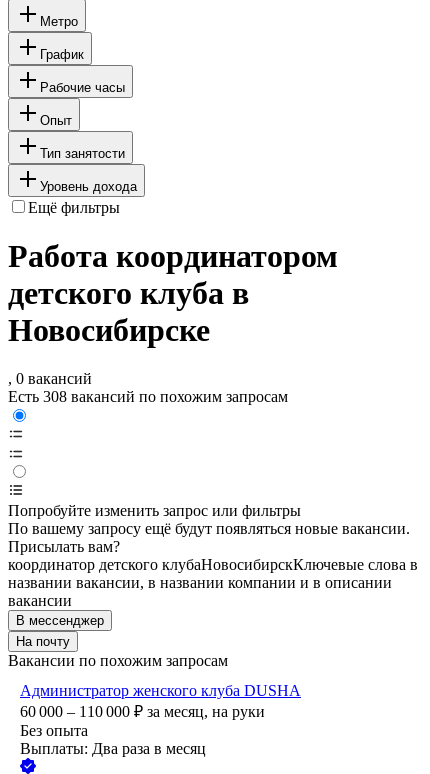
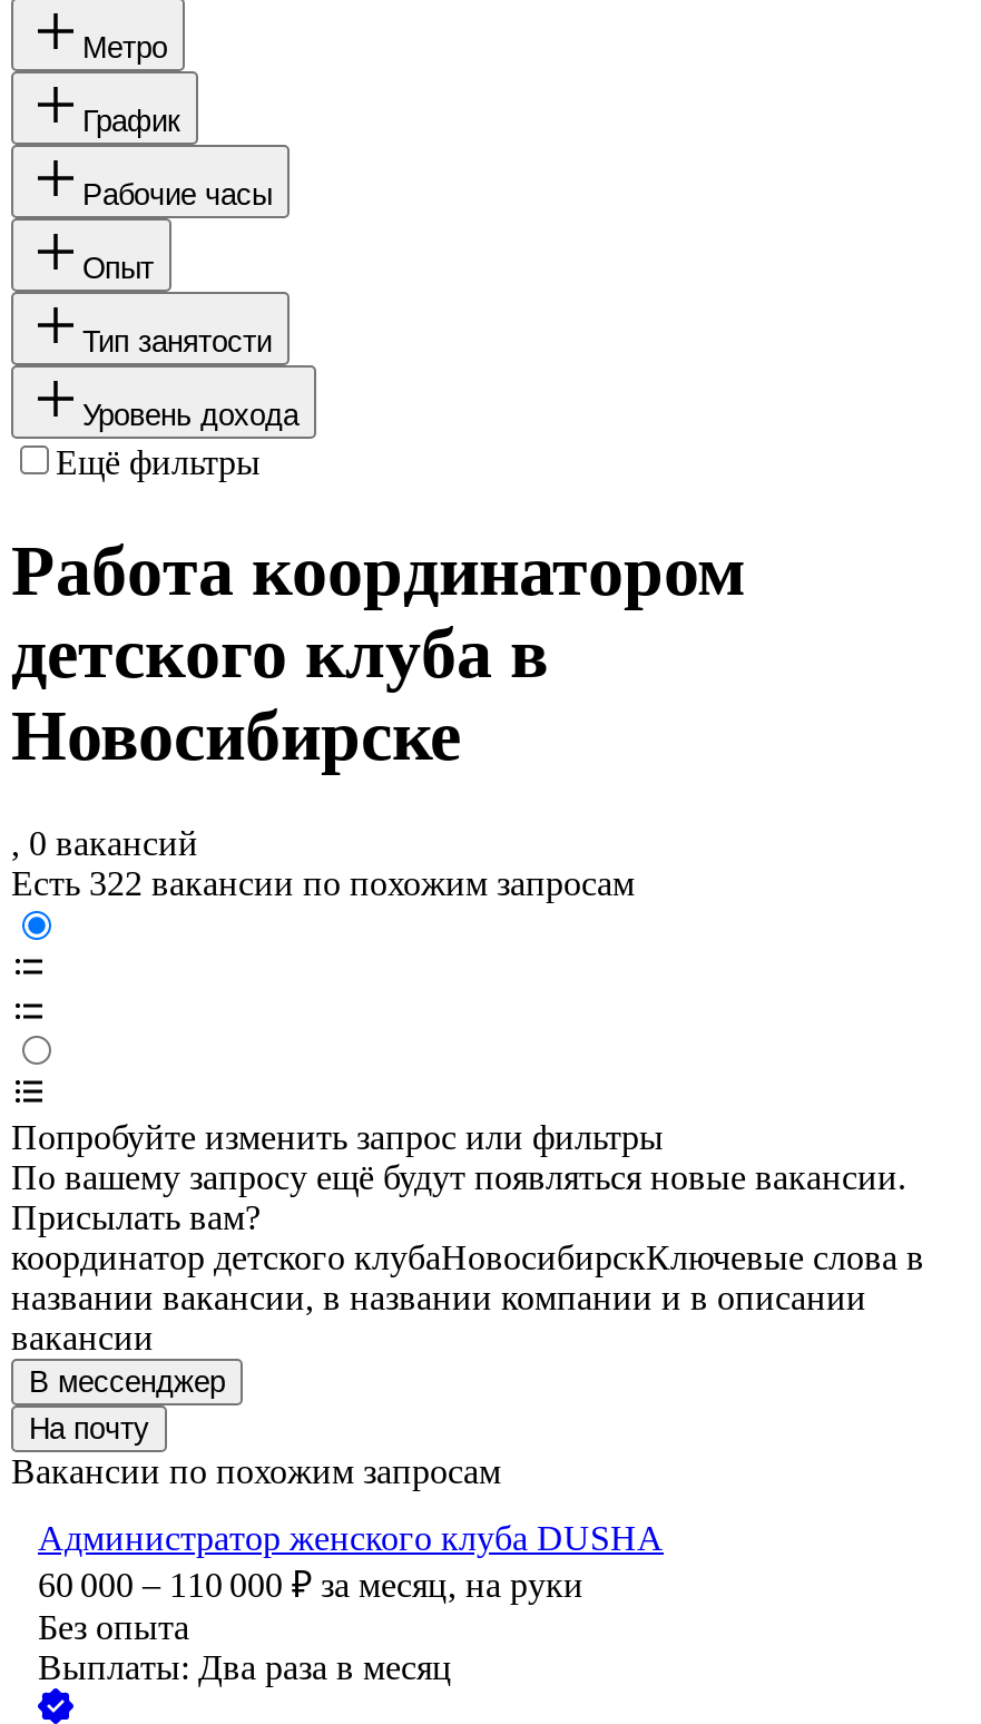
[8,388,288,405] Есть 308 вакансий по похожим запросам -> [11,865,635,903] Есть 322 вакансии по похожим запросам

